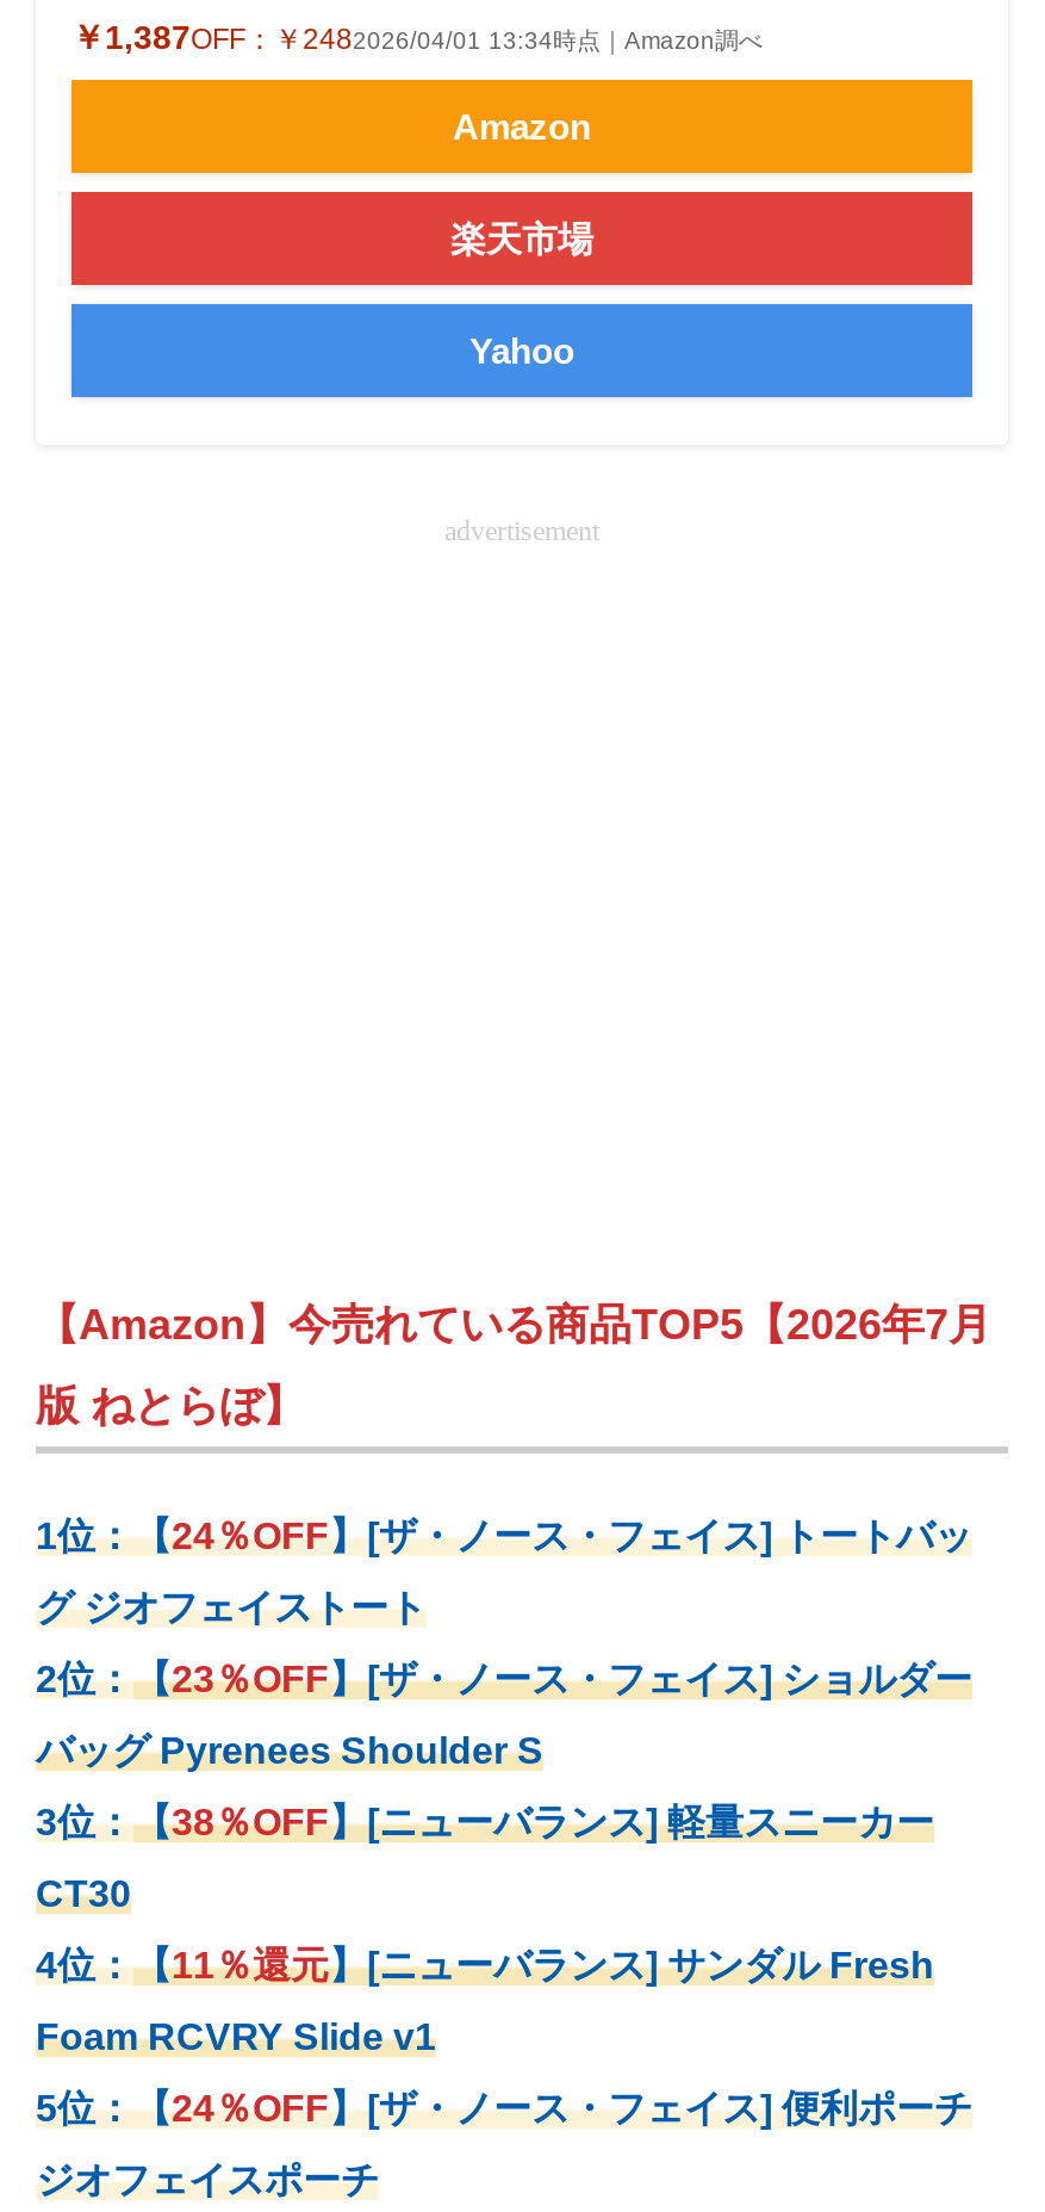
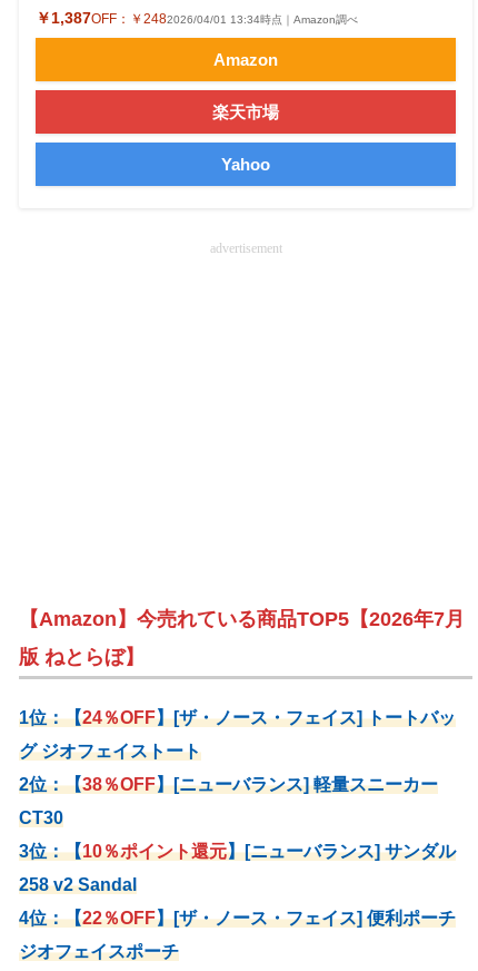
[36,1659,972,1843] 2位：【23％OFF】[ザ・ノース・フェイス] ショルダー | バッグ Pyrenees Shoulder S | 3位：【38％OFF】[ニューバランス] 軽量スニーカー -> [19,775,438,794] 2位：【38％OFF】[ニューバランス] 軽量スニーカー
[36,1946,934,1986] 4位：【11％還元】[ニューバランス] サンダル Fresh -> [19,842,456,861] 3位：【10％ポイント還元】[ニューバランス] サンダル
[36,2017,436,2058] Foam RCVRY Slide v1 -> [19,876,137,895] 258 v2 Sandal
[36,2089,972,2129] 5位：【24％OFF】[ザ・ノース・フェイス] 便利ポーチ -> [19,909,456,928] 4位：【22％OFF】[ザ・ノース・フェイス] 便利ポーチ

